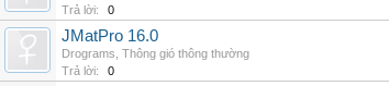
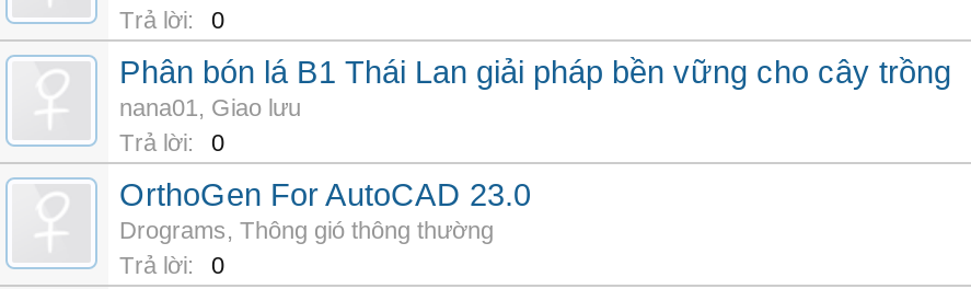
[62,27,158,45] JMatPro 16.0 -> [119,55,951,212] Phân bón lá B1 Thái Lan giải pháp bền vững cho cây trồng | nana01, Giao lưu | Trả lời: | 0 | OrthoGen For AutoCAD 23.0

